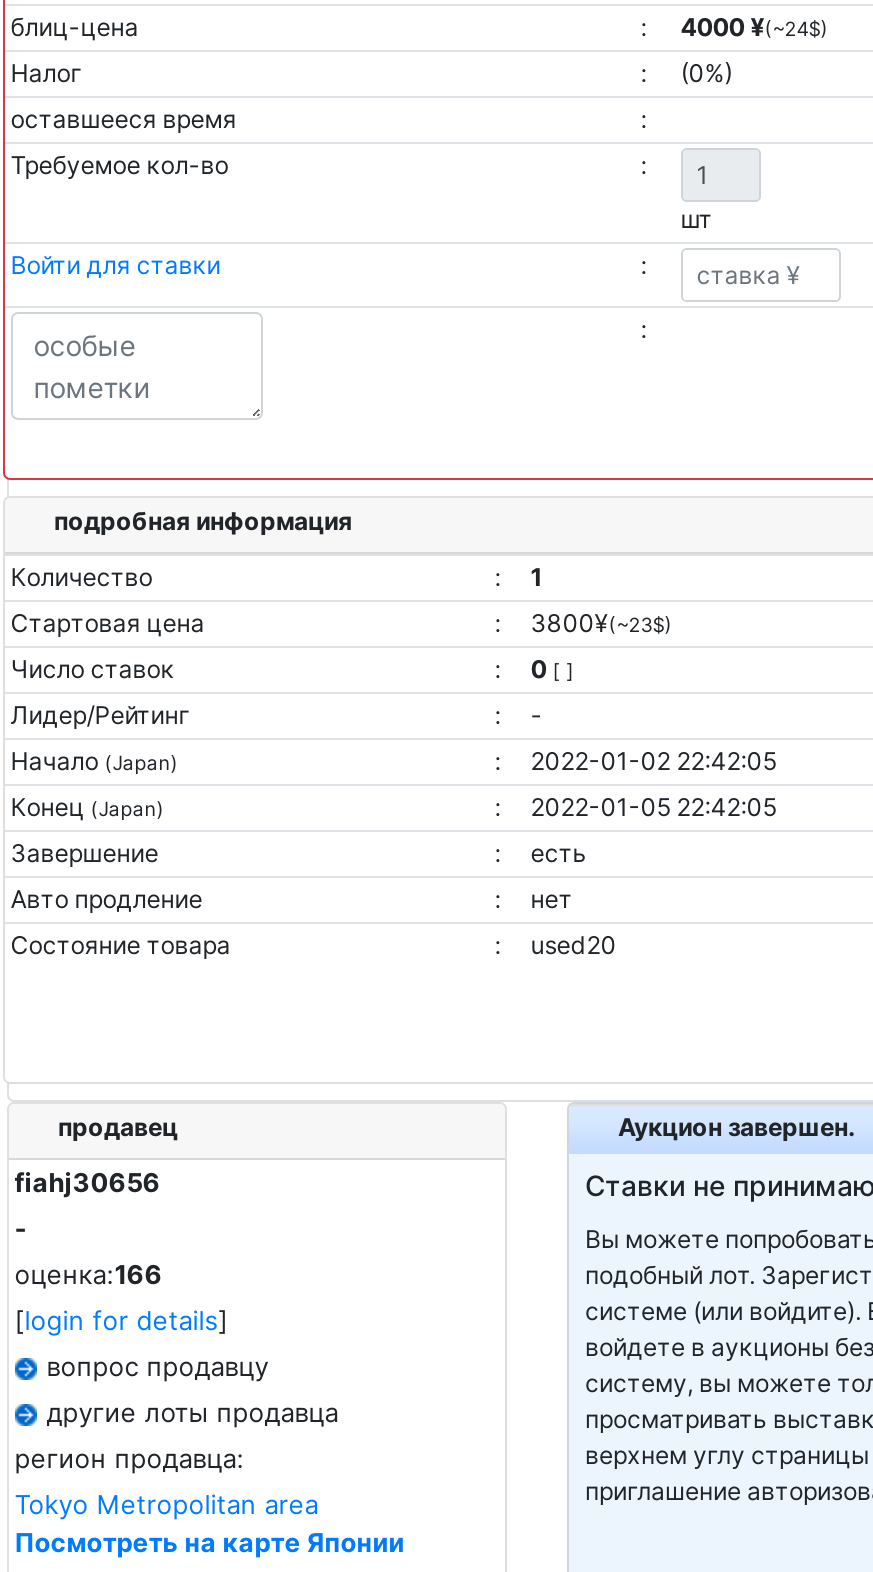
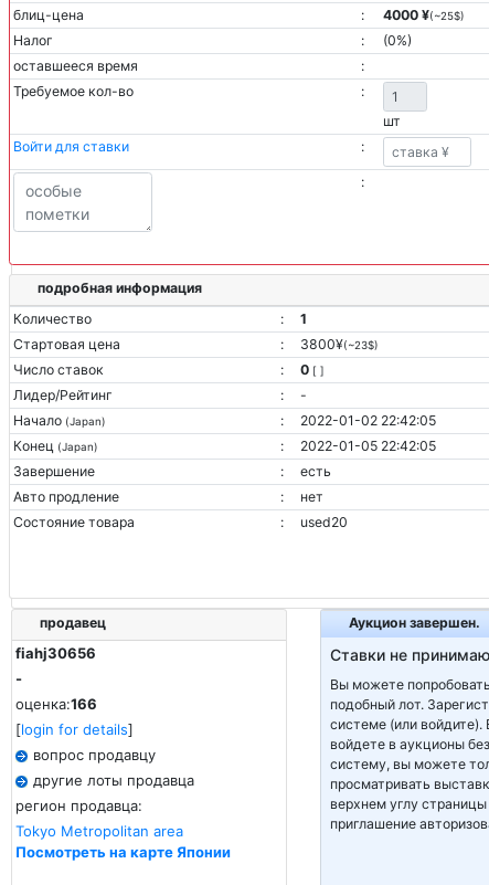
[681,11,829,41] 4000 ¥(~24$) -> [383,6,464,23] 4000 ¥(~25$)

